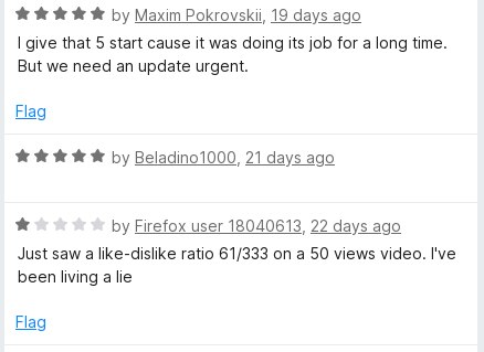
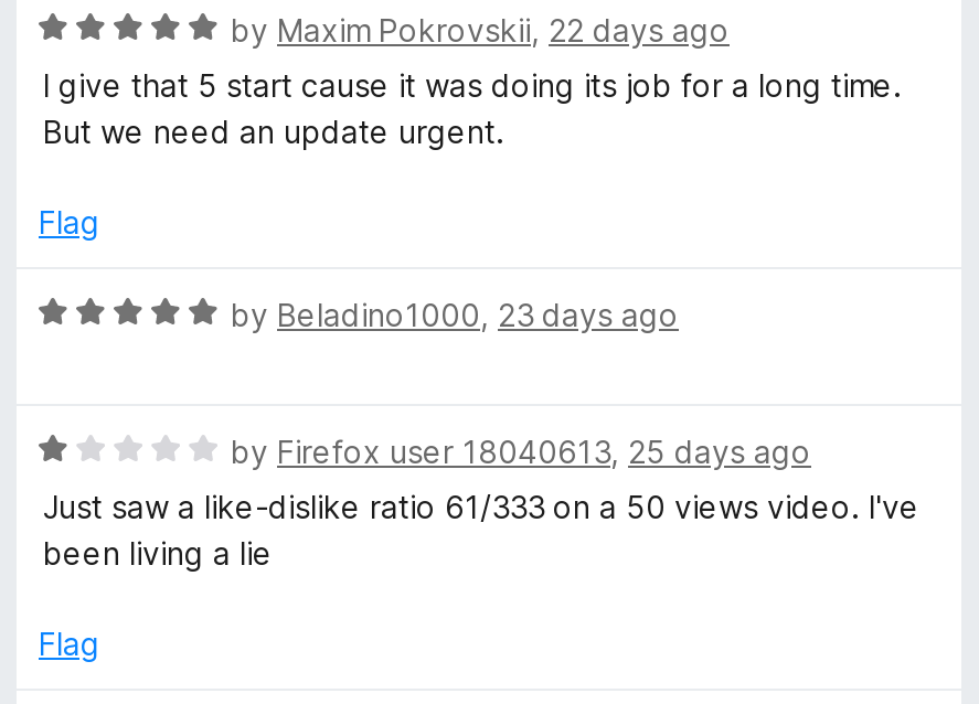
[112,6,361,24] by Maxim Pokrovskii, 19 days ago -> [231,11,730,49] by Maxim Pokrovskii, 22 days ago
[112,148,335,167] by Beladino1000, 21 days ago -> [231,296,679,333] by Beladino1000, 23 days ago
[112,216,401,235] by Firefox user 18040613, 22 days ago -> [231,433,811,470] by Firefox user 18040613, 25 days ago

